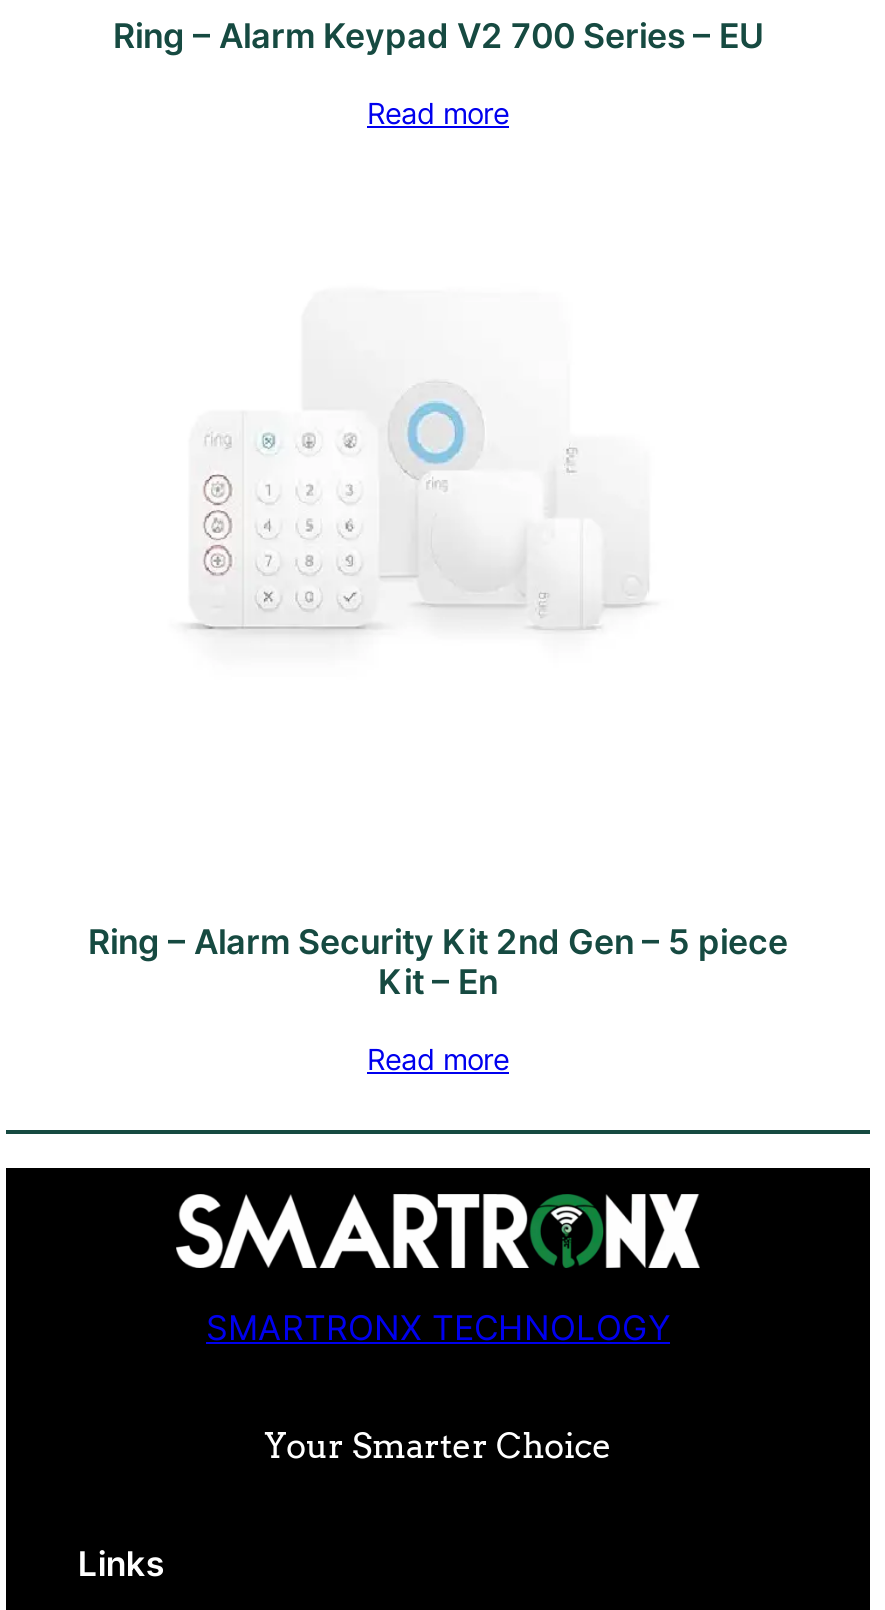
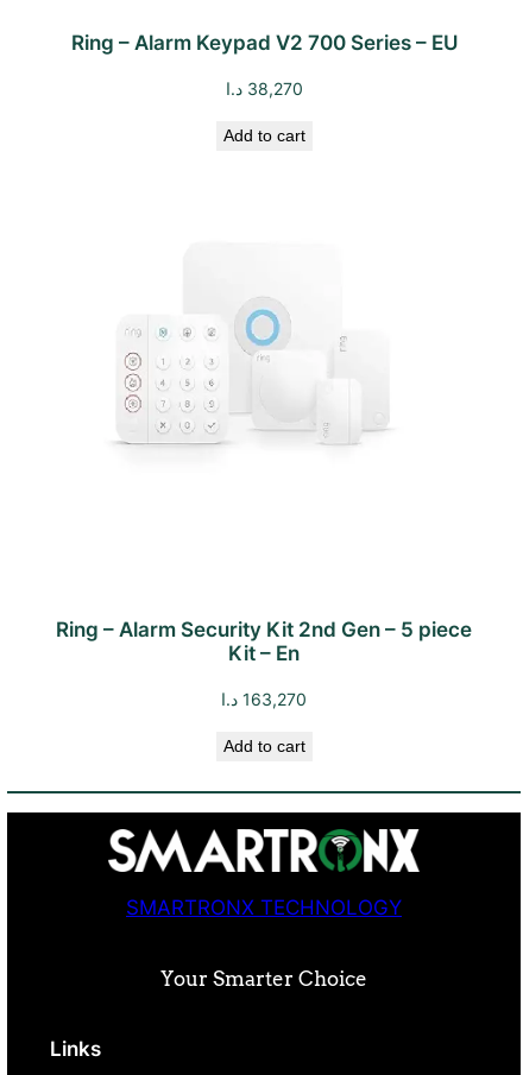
[367,95,509,129] Read more -> [223,79,305,145] 38,270 د.ا | Add to cart
[367,1041,509,1075] Read more -> [221,689,307,756] 163,270 د.ا | Add to cart

